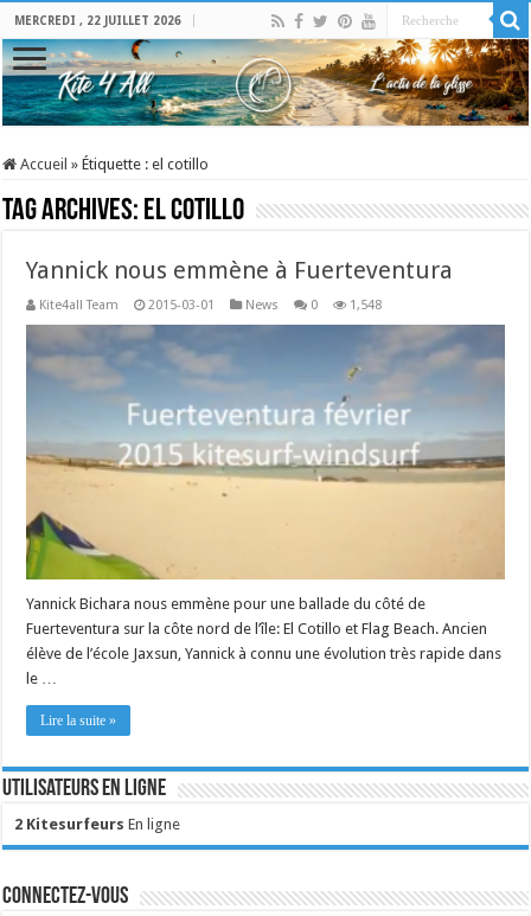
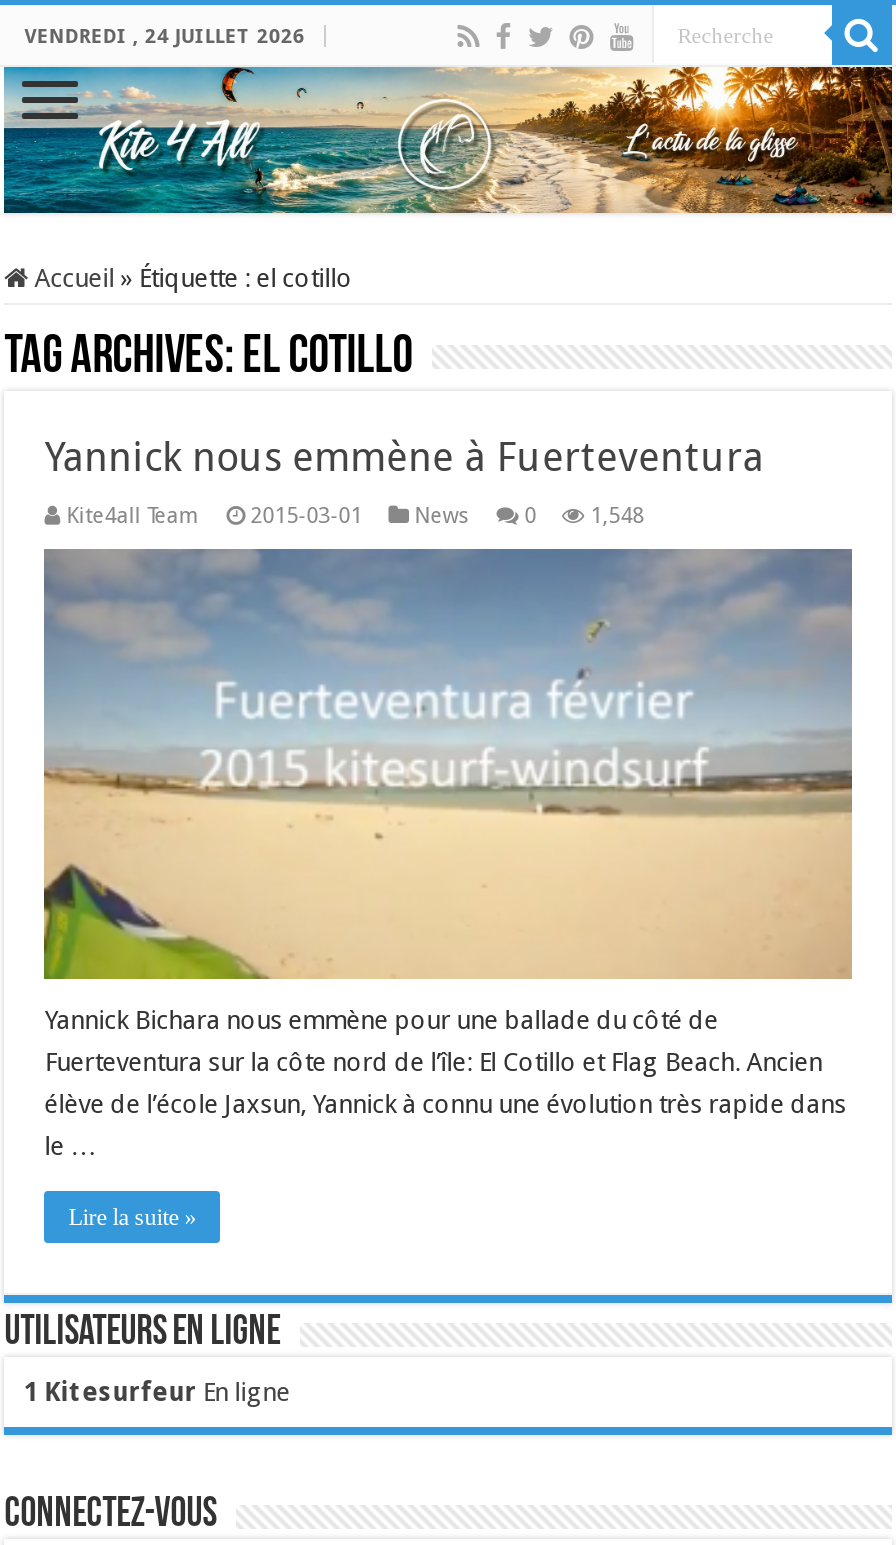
[14,14,182,27] MERCREDI , 22 JUILLET 2026 -> [24,25,304,47] VENDREDI , 24 JUILLET 2026
[14,815,180,833] 2 Kitesurfeurs En ligne -> [24,1376,290,1406] 1 Kitesurfeur En ligne

